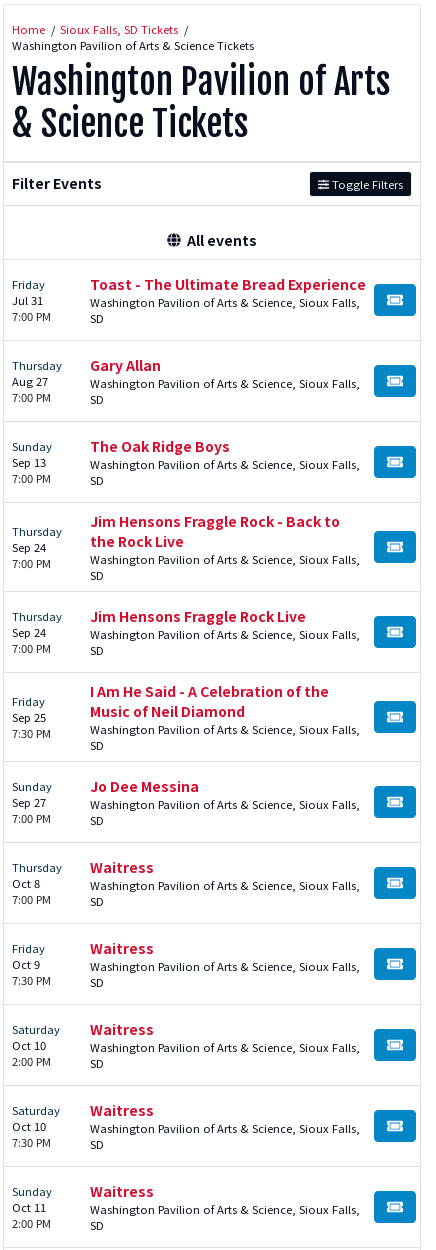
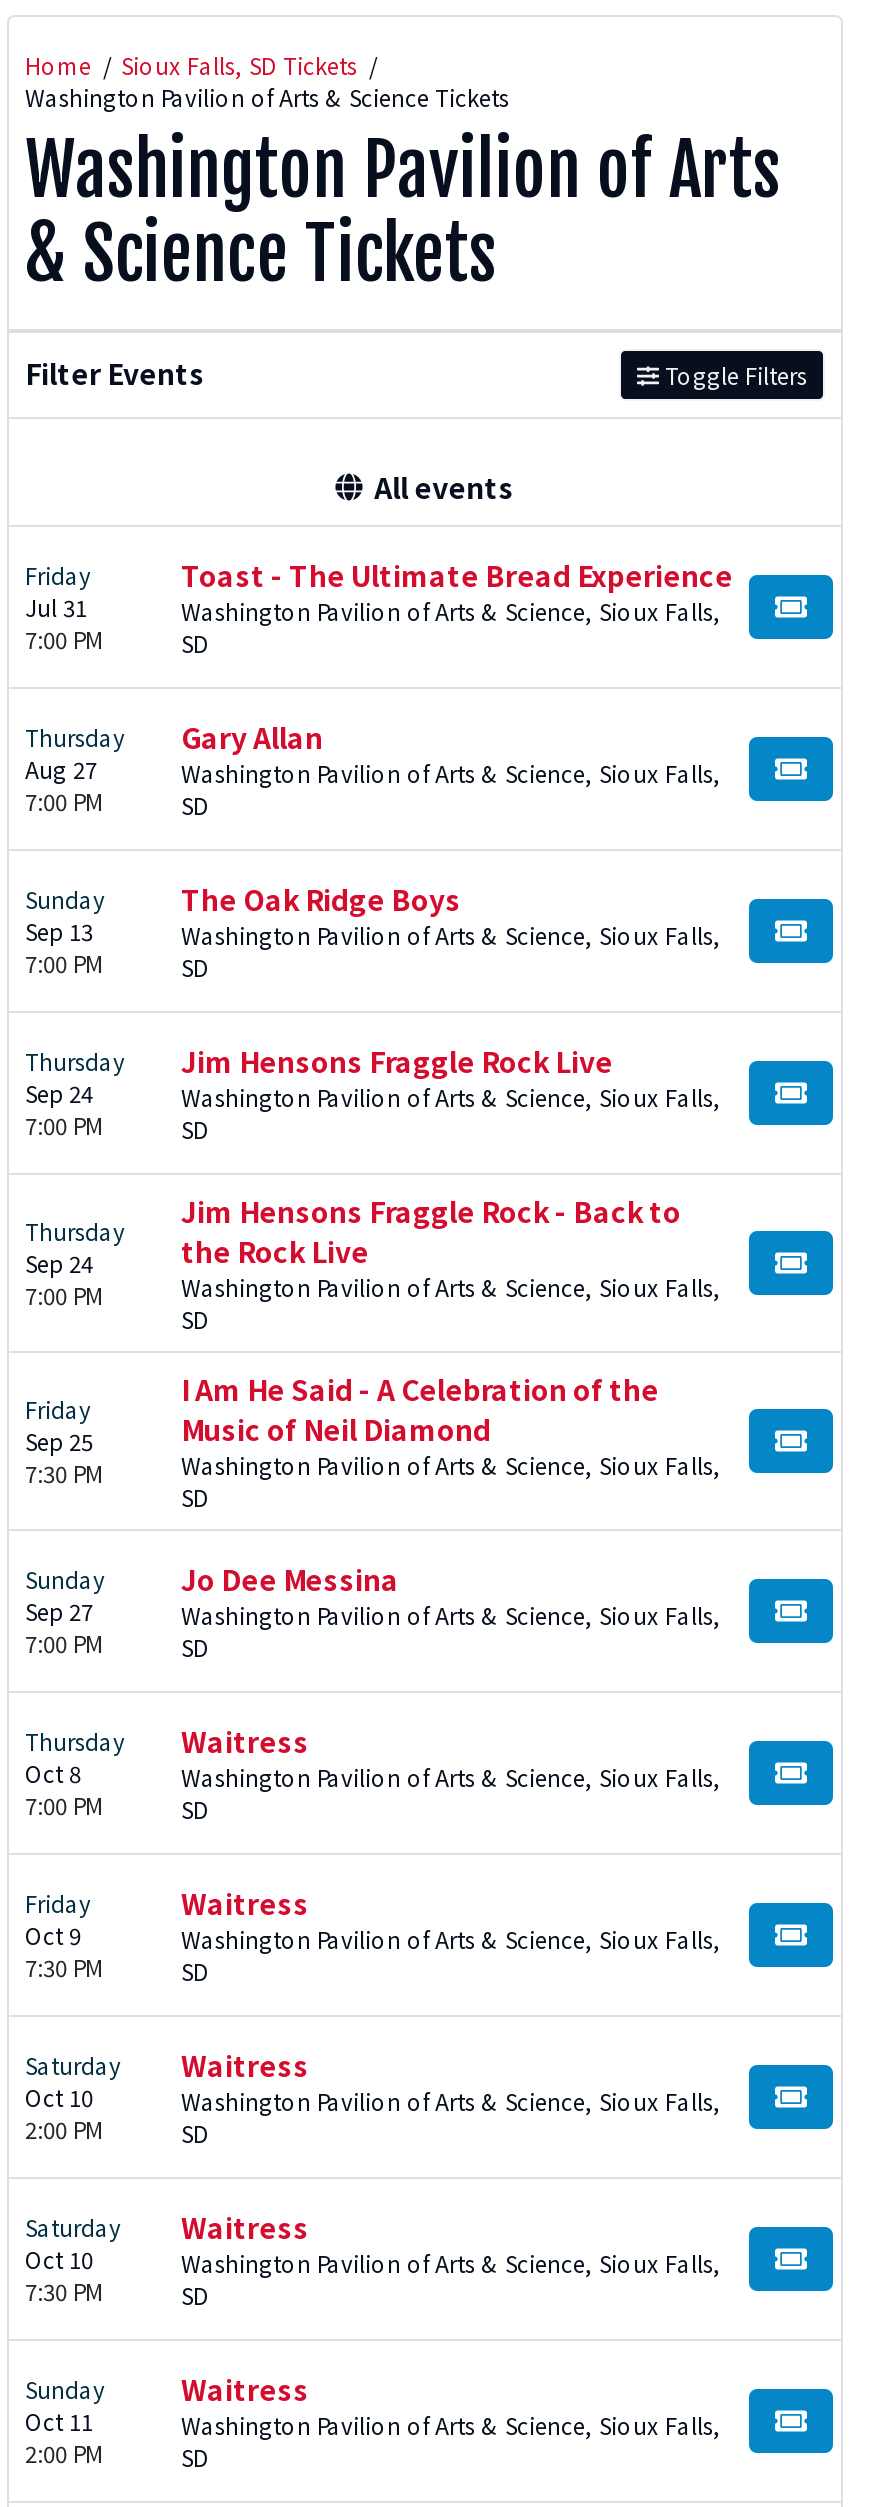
moved [90,511,340,551] -> [181,1190,681,1270]: Jim Hensons Fraggle Rock - Back to | the Rock Live
moved [90,606,306,626] -> [181,1040,613,1080]: Jim Hensons Fraggle Rock Live

